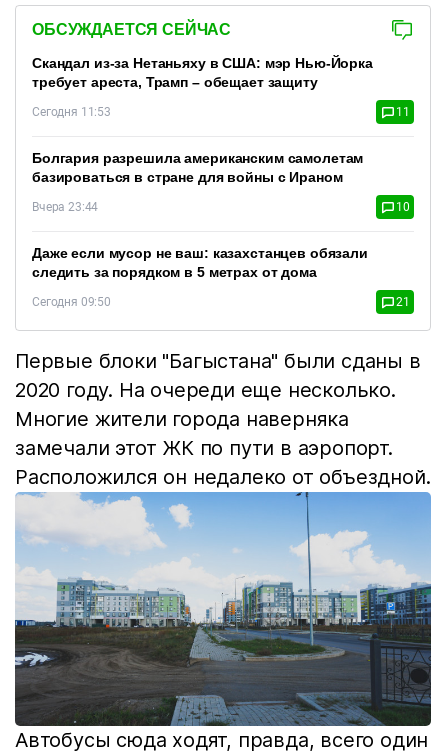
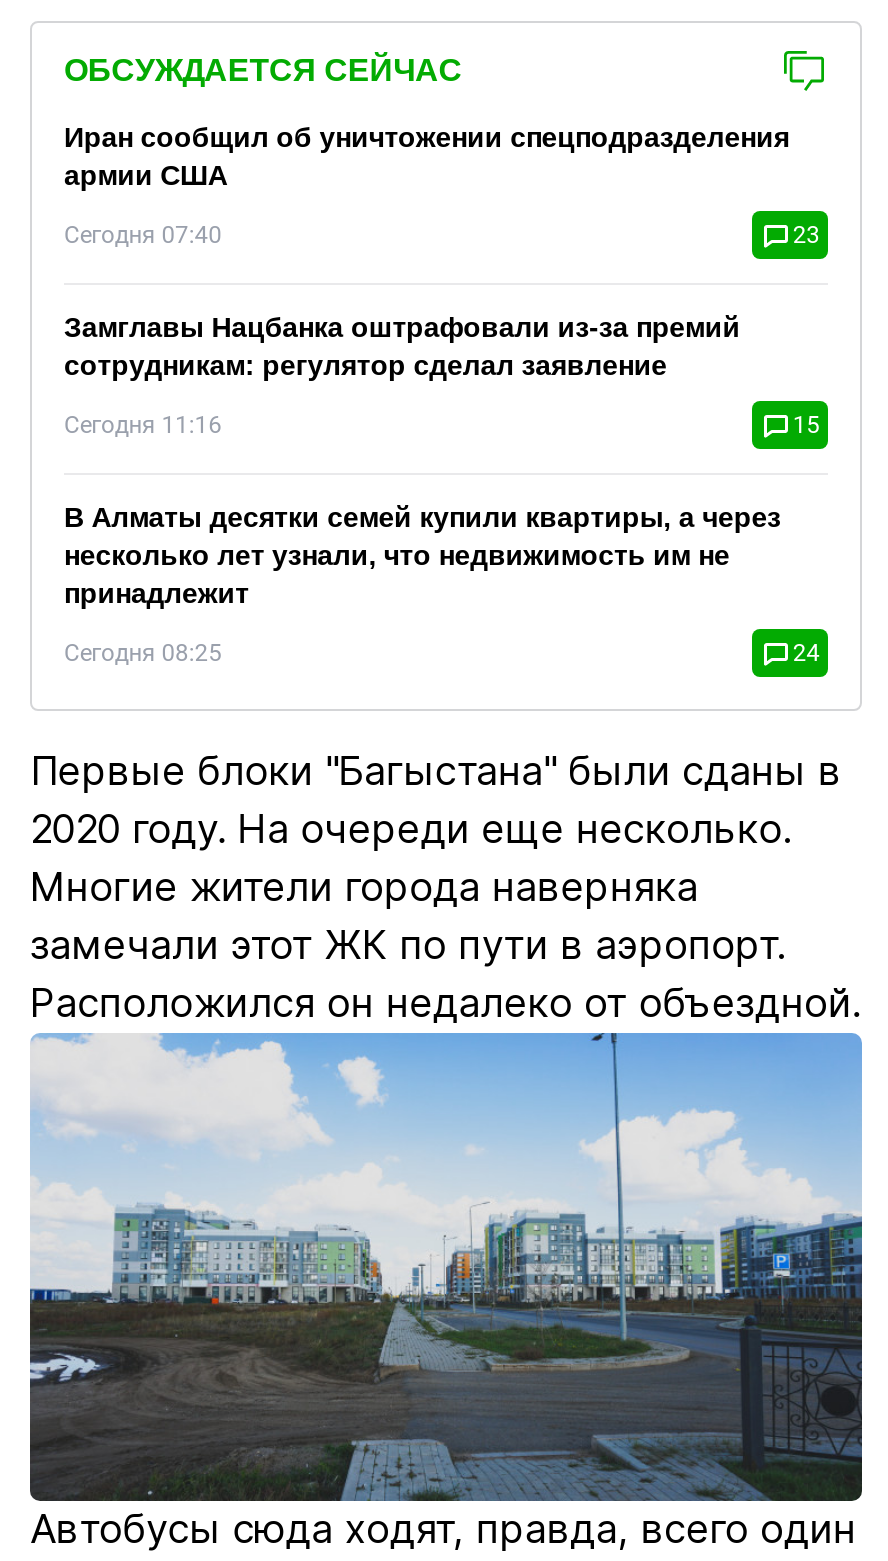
[32,55,373,90] Скандал из-за Нетаньяху в США: мэр Нью-Йорка | требует ареста, Трамп – обещает защиту -> [64,122,789,192] Иран сообщил об уничтожении спецподразделения | армии США
[32,105,410,119] Сегодня 11:53 | 11 -> [64,222,820,250] Сегодня 07:40 | 23
[32,150,363,185] Болгария разрешила американским самолетам | базироваться в стране для войны с Ираном -> [64,312,740,382] Замглавы Нацбанка оштрафовали из-за премий | сотрудникам: регулятор сделал заявление
[32,200,410,214] Вчера 23:44 | 10 -> [64,412,820,440] Сегодня 11:16 | 15
[32,245,368,280] Даже если мусор не ваш: казахстанцев обязали | следить за порядком в 5 метрах от дома -> [64,502,781,610] В Алматы десятки семей купили квартиры, а через | несколько лет узнали, что недвижимость им не | принадлежит
[32,295,410,309] Сегодня 09:50 | 21 -> [64,640,820,668] Сегодня 08:25 | 24

